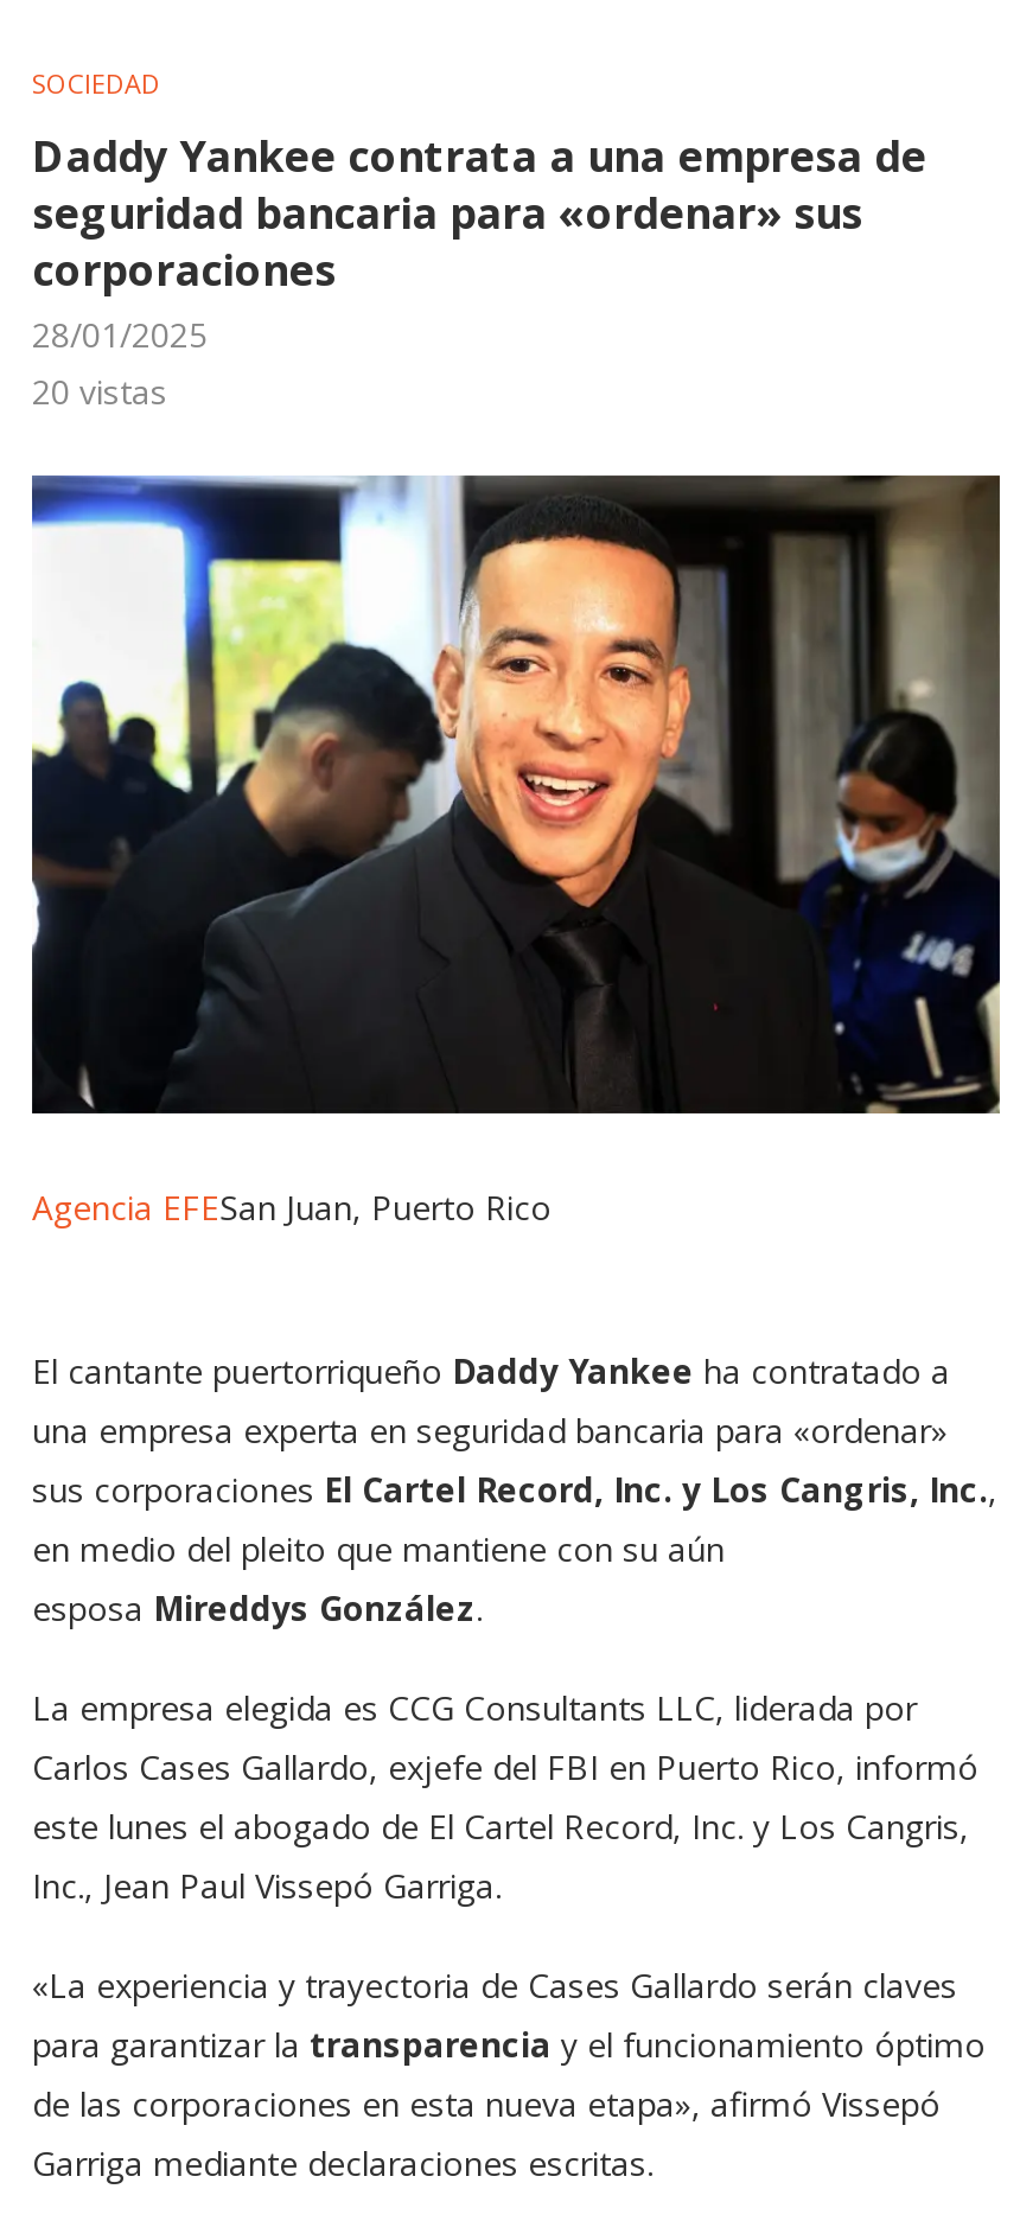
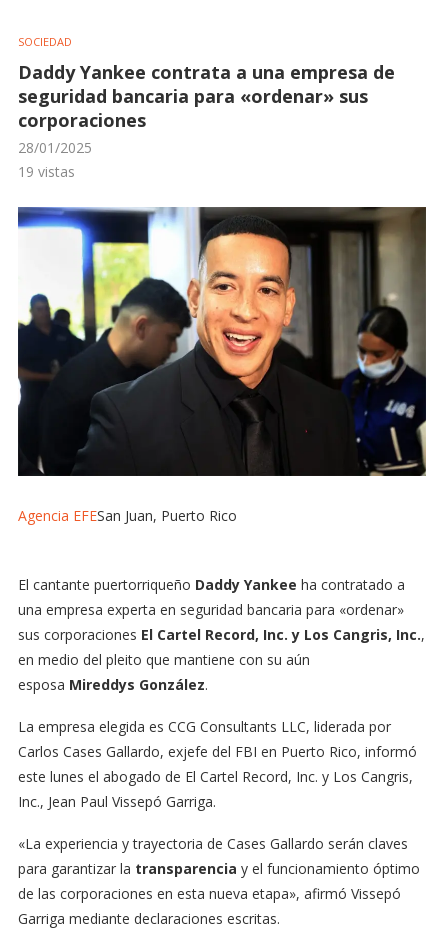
[32,369,167,414] 20 vistas -> [18,162,75,181] 19 vistas

